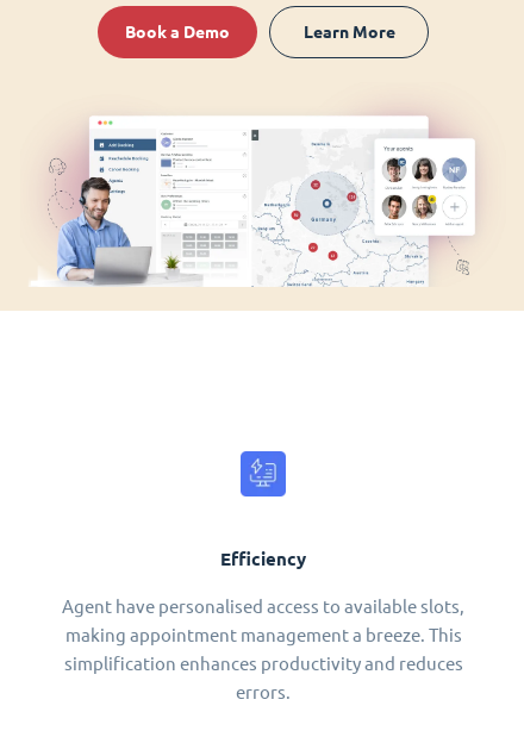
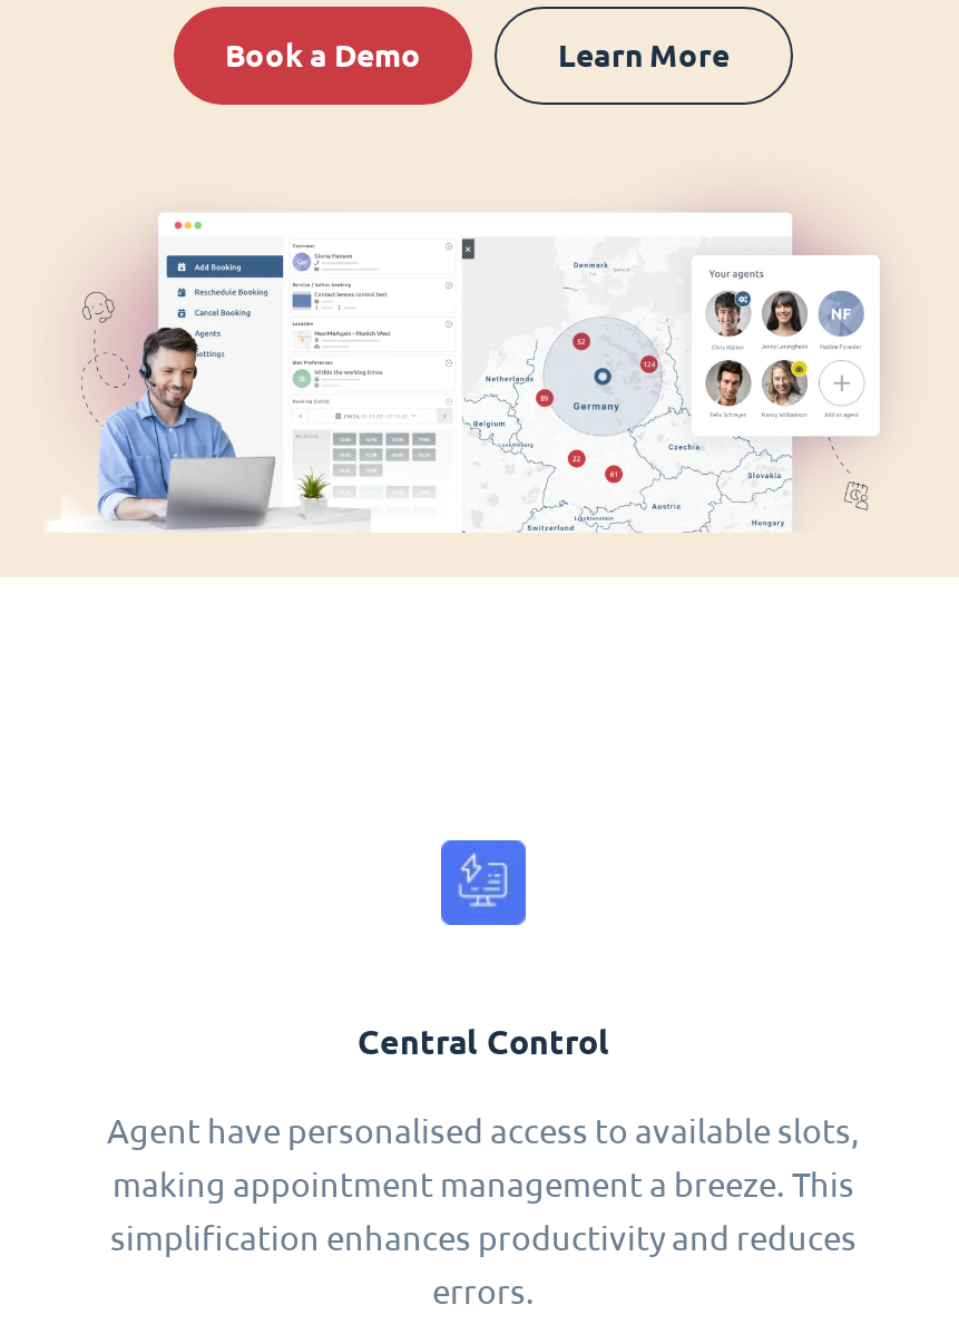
[220,549,306,569] Efficiency -> [358,1023,609,1061] Central Control

